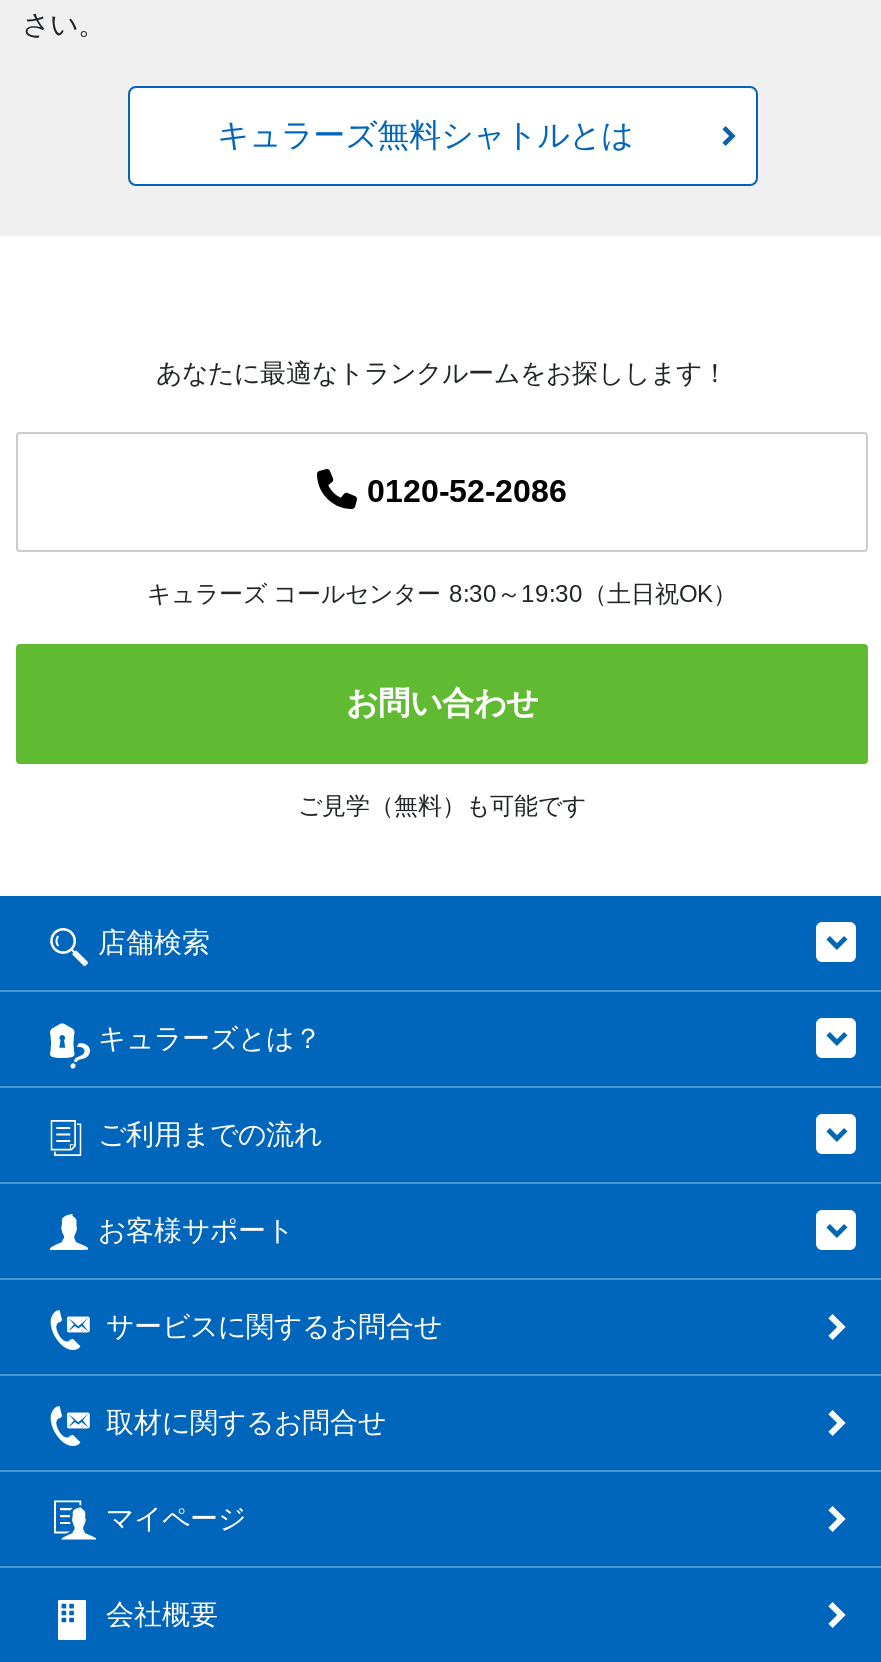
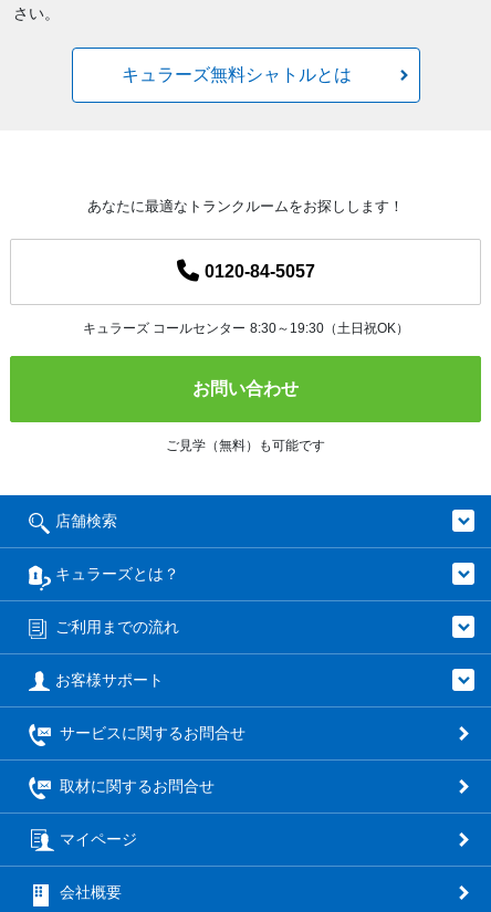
[367,473,567,507] 0120-52-2086 -> [204,262,315,280] 0120-84-5057

